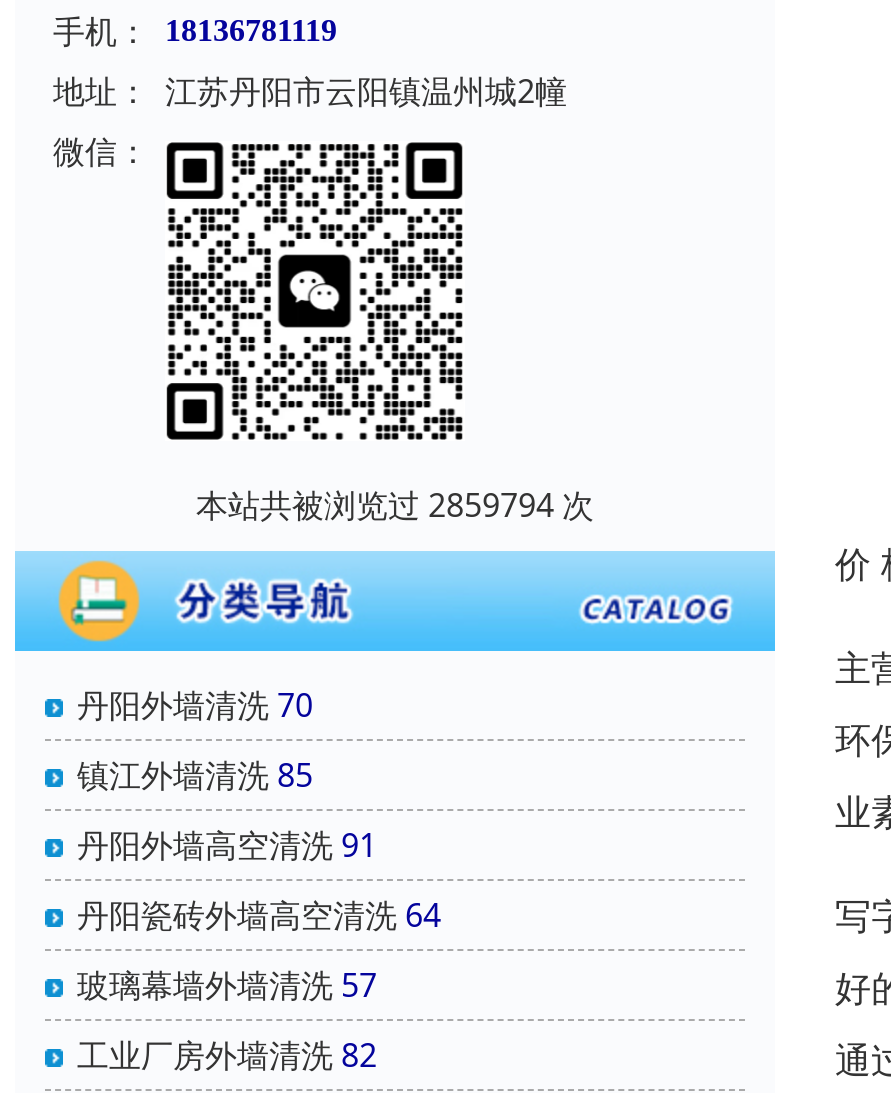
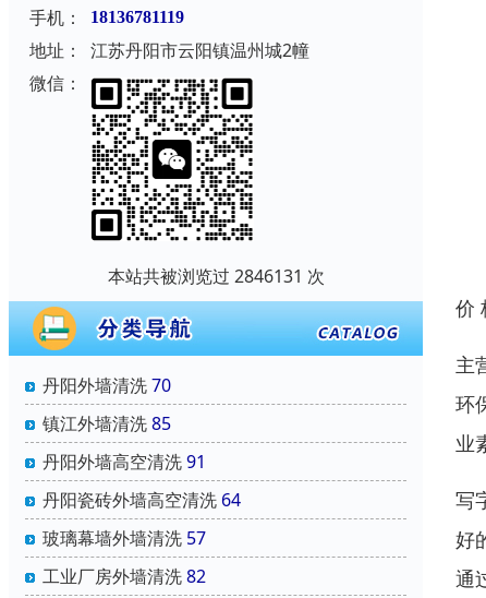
[196,482,594,526] 本站共被浏览过 2859794 次 -> [107,264,324,288] 本站共被浏览过 2846131 次

